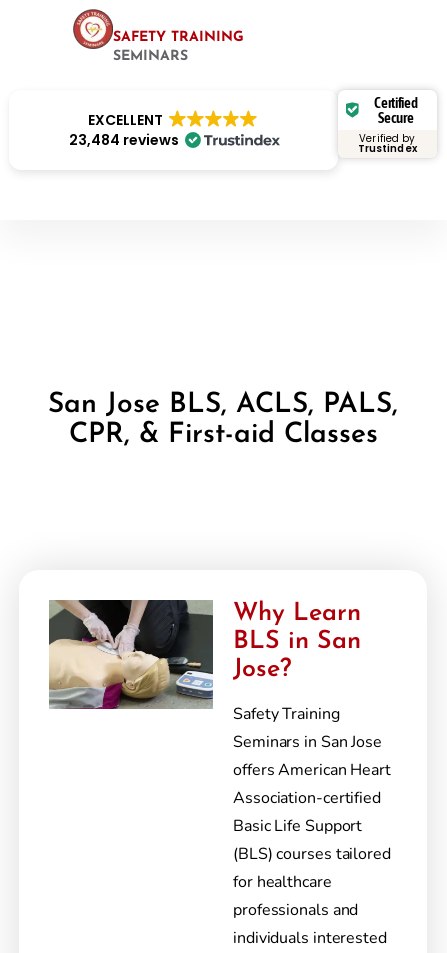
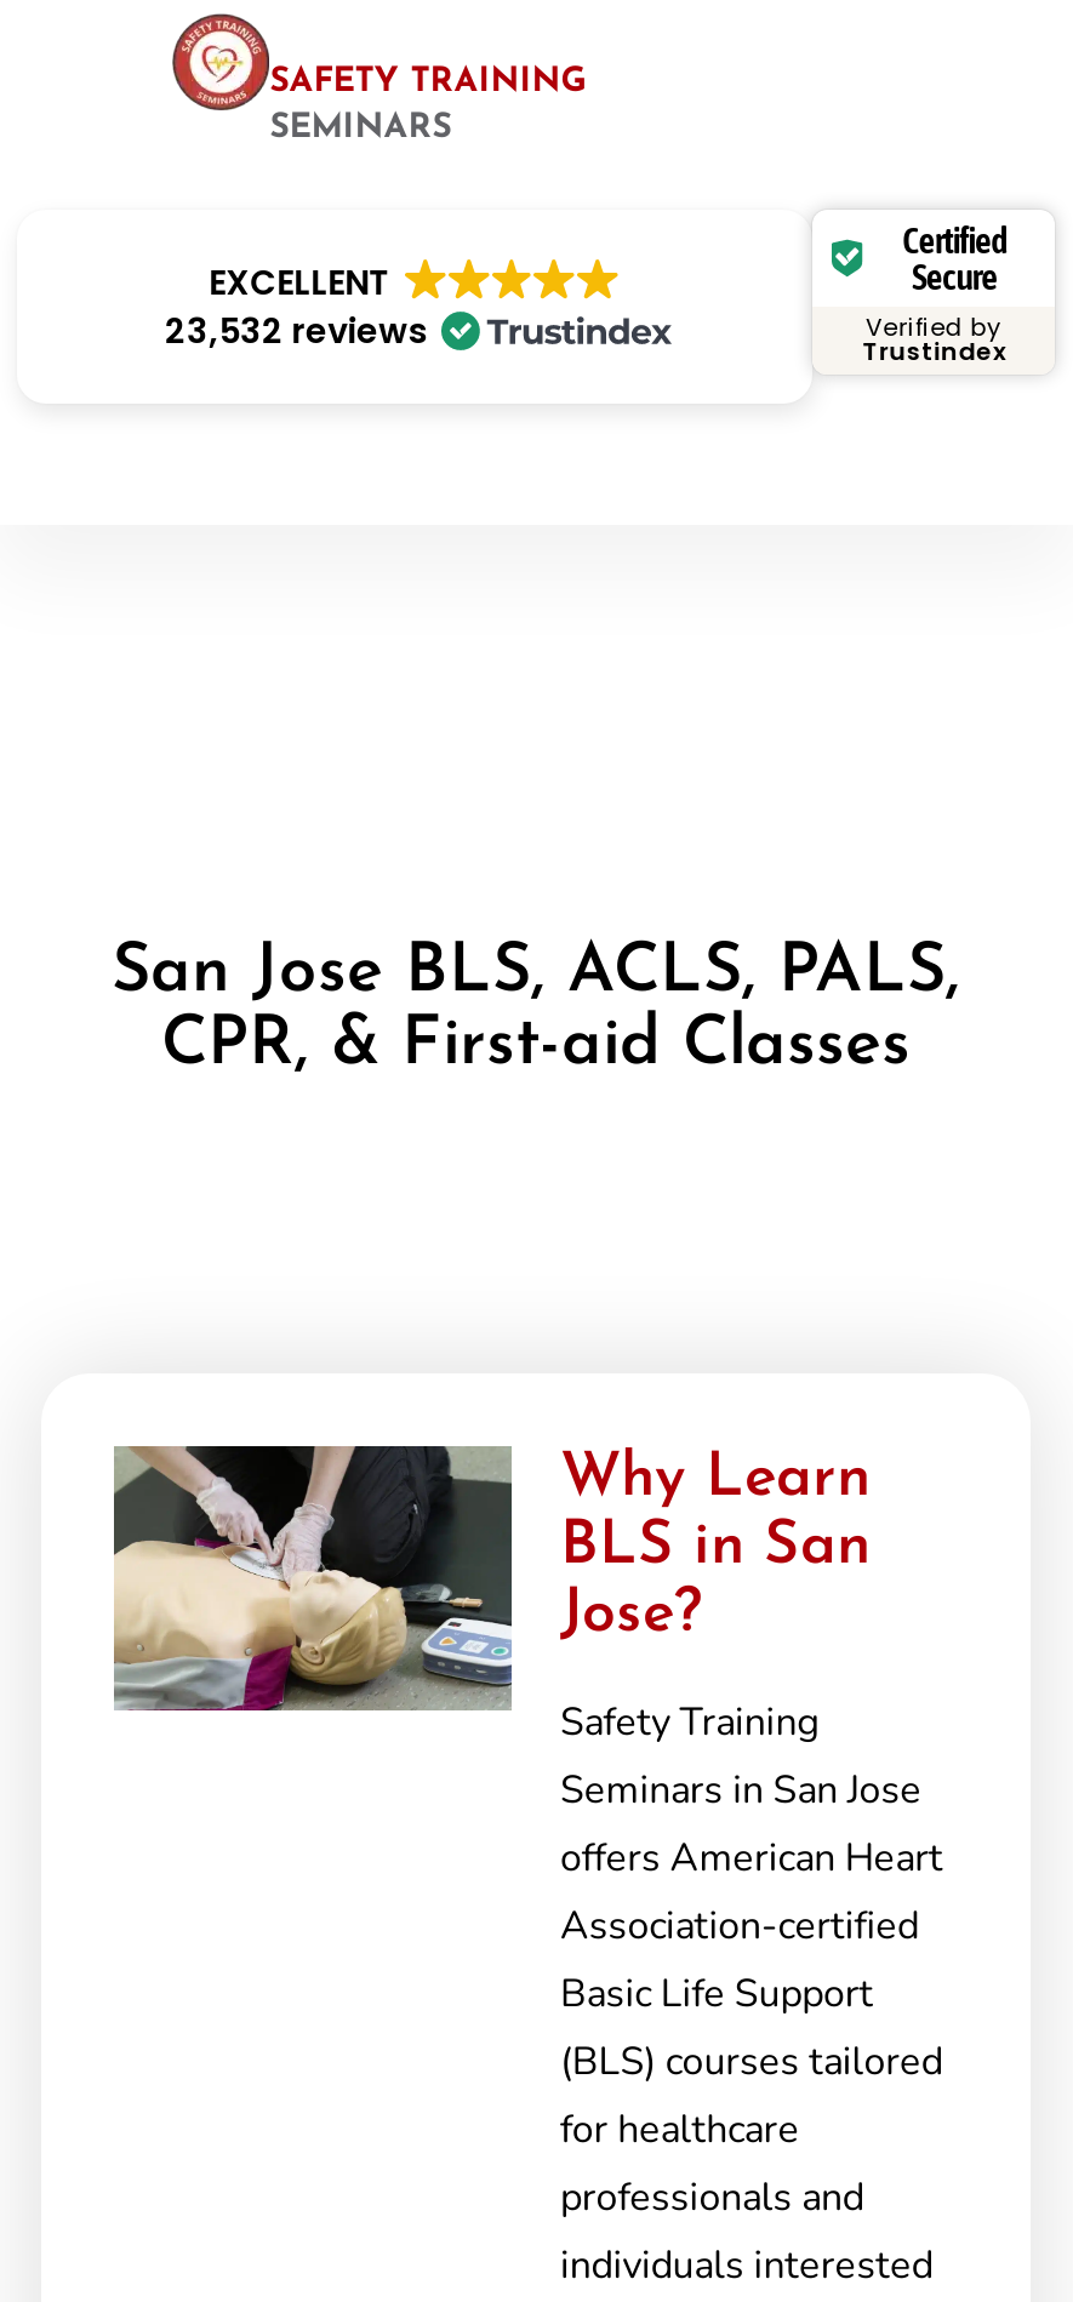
[69,130,179,150] 23,484 reviews -> [165,307,427,355] 23,532 reviews

